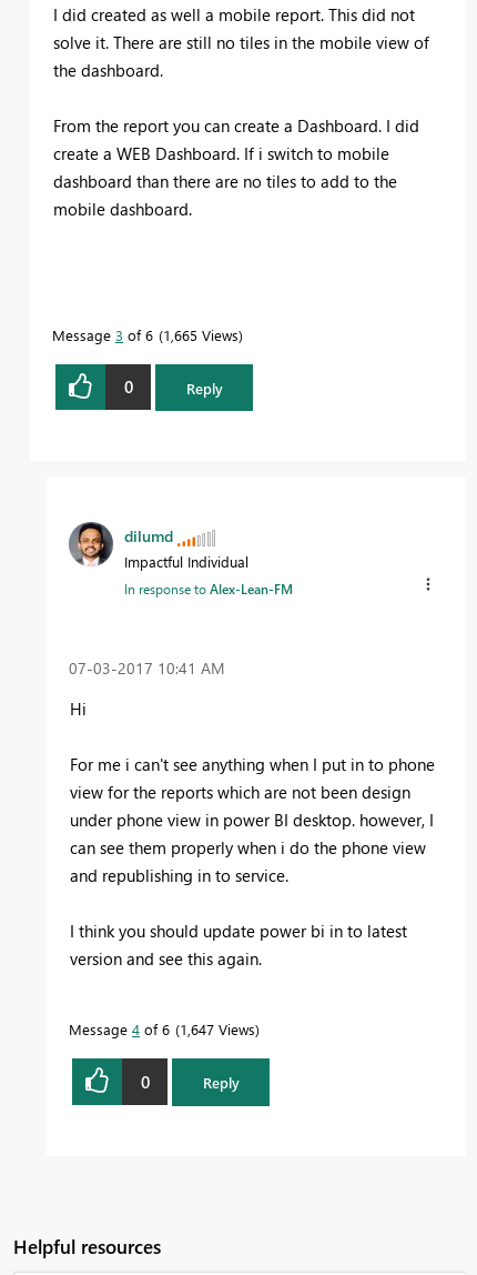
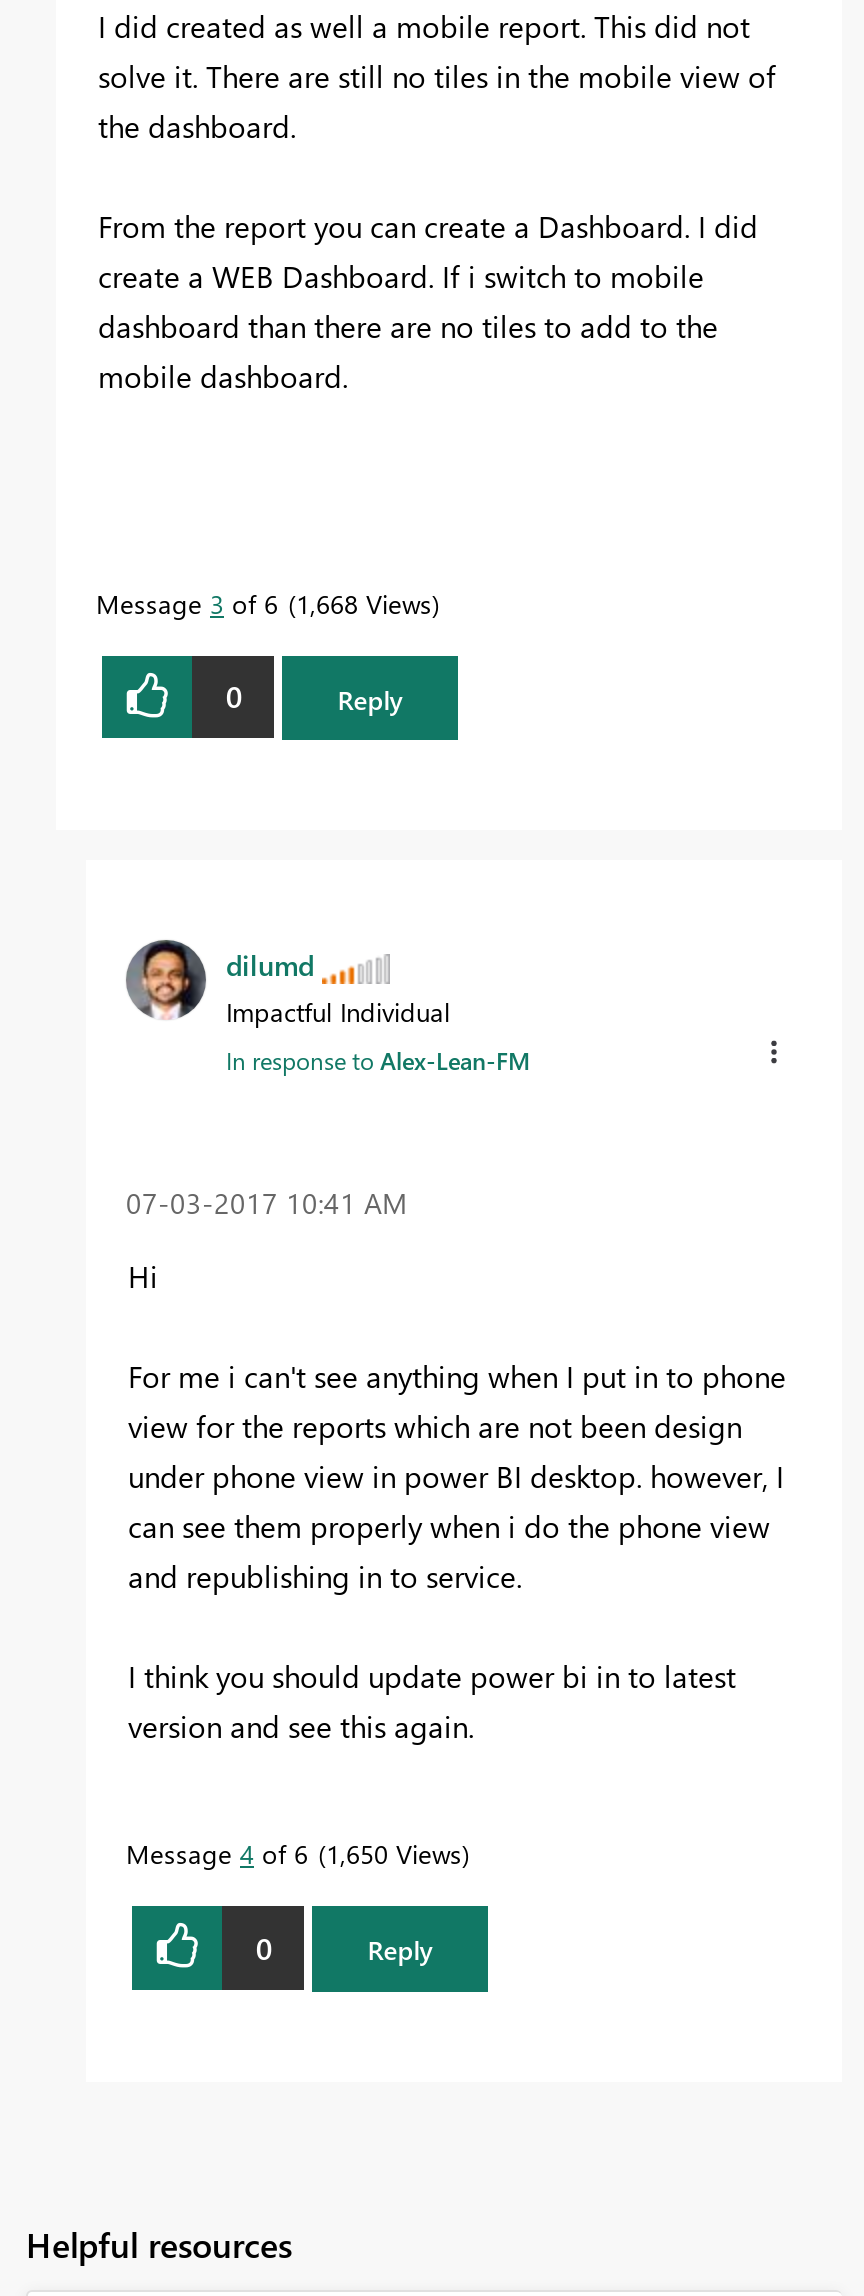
[52,325,238,344] Message 3 of 6 1,665 Views -> [96,586,432,620] Message 3 of 6 1,668 Views
[69,1020,255,1039] Message 4 of 6 1,647 Views -> [126,1837,462,1871] Message 4 of 6 1,650 Views

